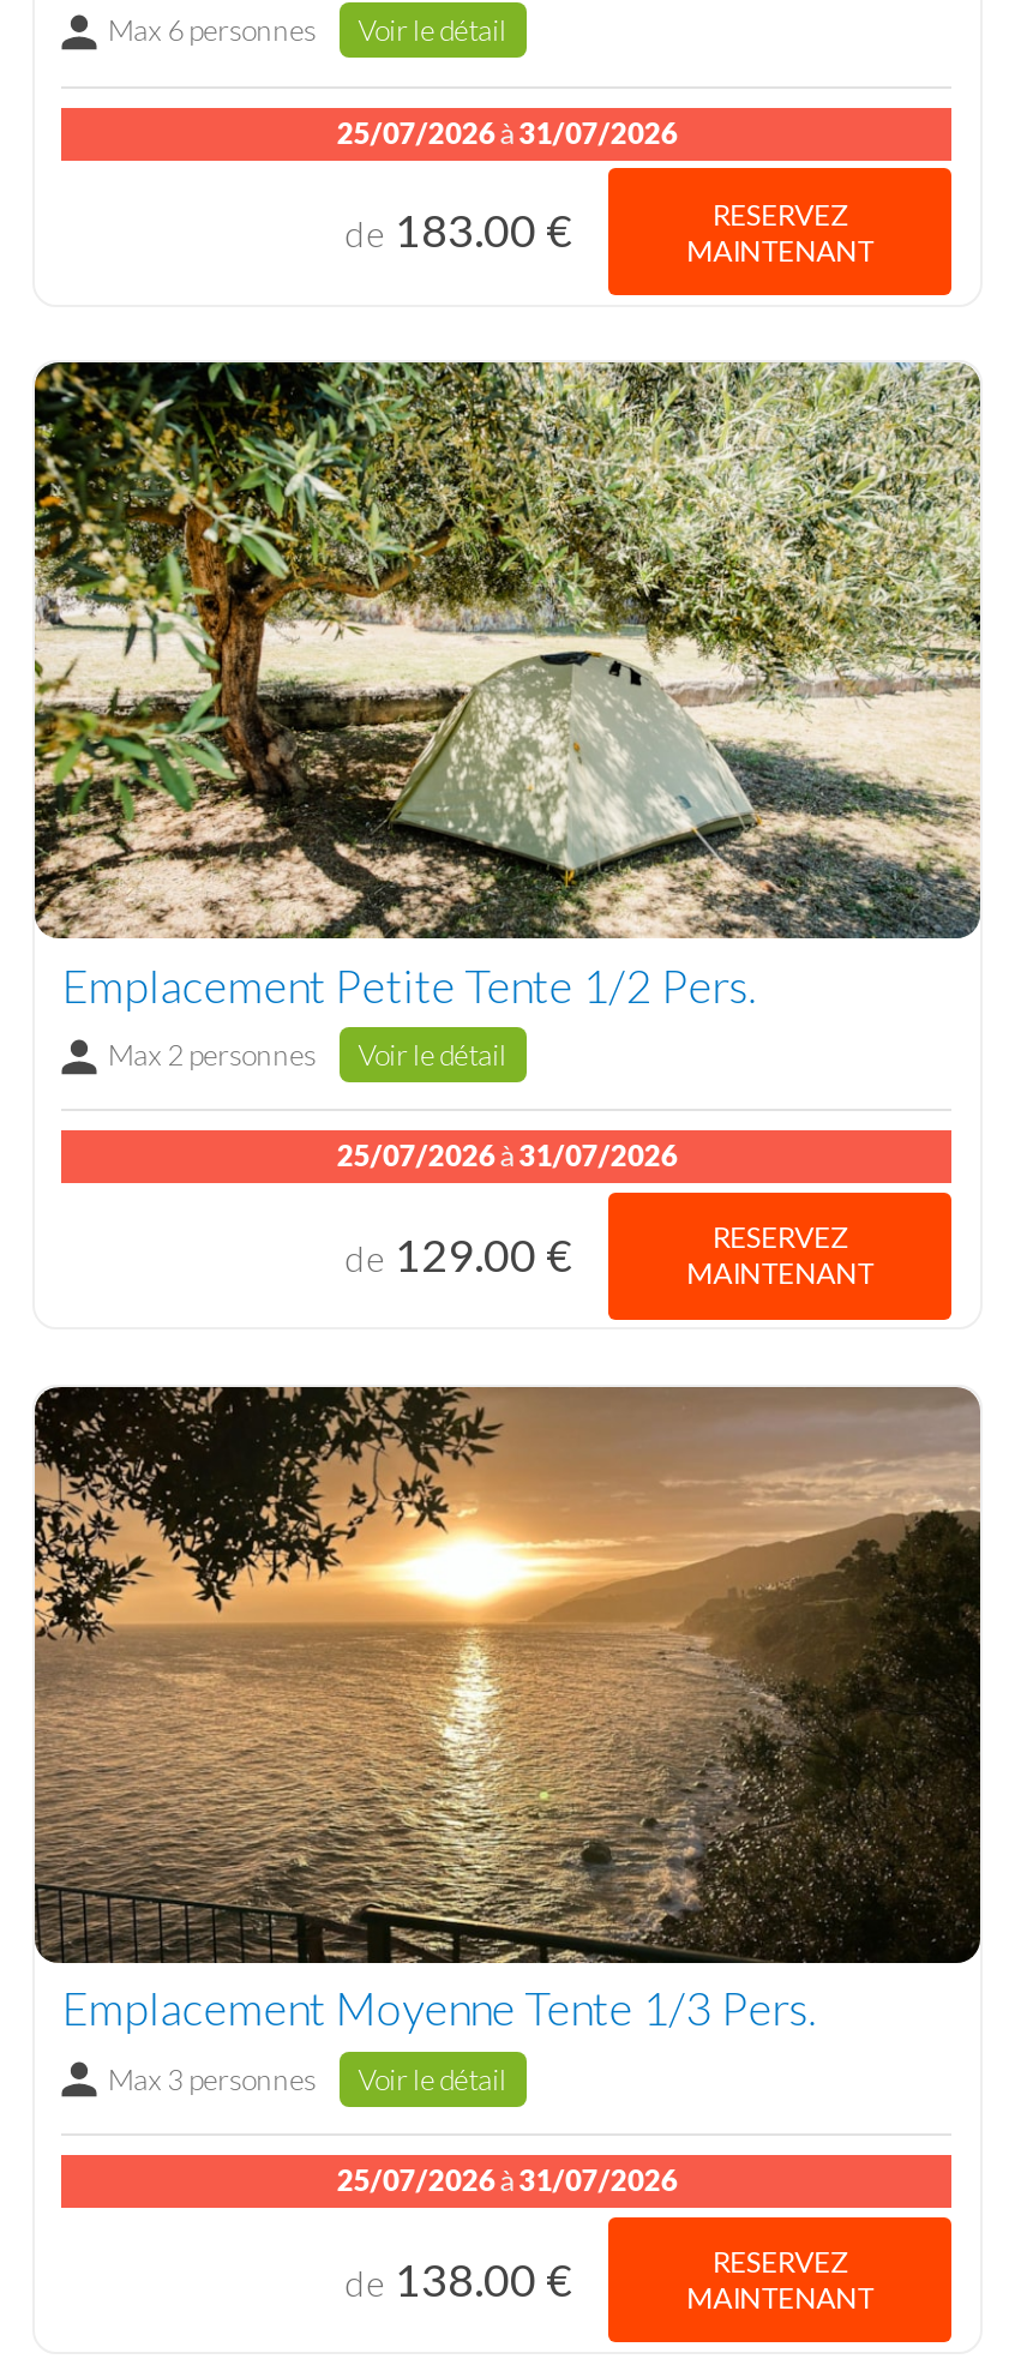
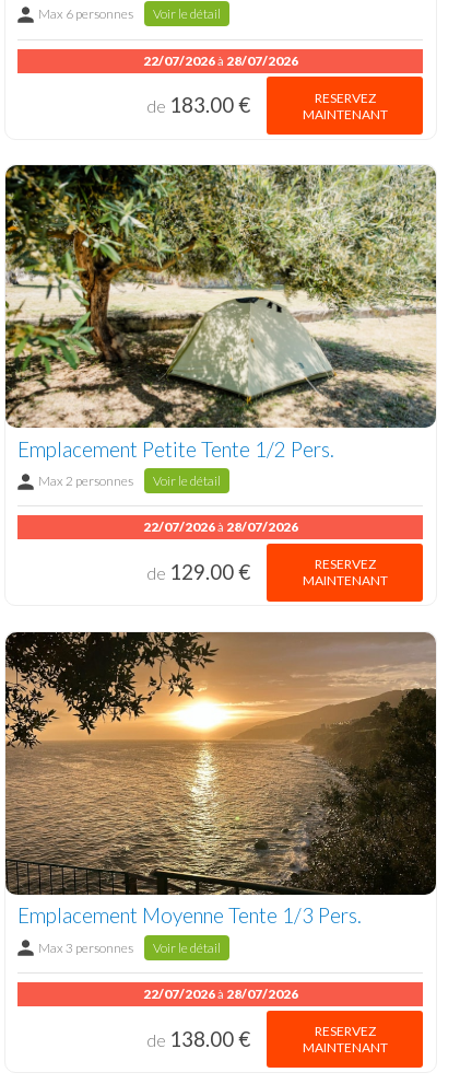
[337,114,677,150] 25/07/2026à31/07/2026 -> [143,52,298,68] 22/07/2026à28/07/2026
[337,1138,677,1174] 25/07/2026à31/07/2026 -> [143,519,298,535] 22/07/2026à28/07/2026
[337,2162,677,2198] 25/07/2026à31/07/2026 -> [143,986,298,1002] 22/07/2026à28/07/2026

